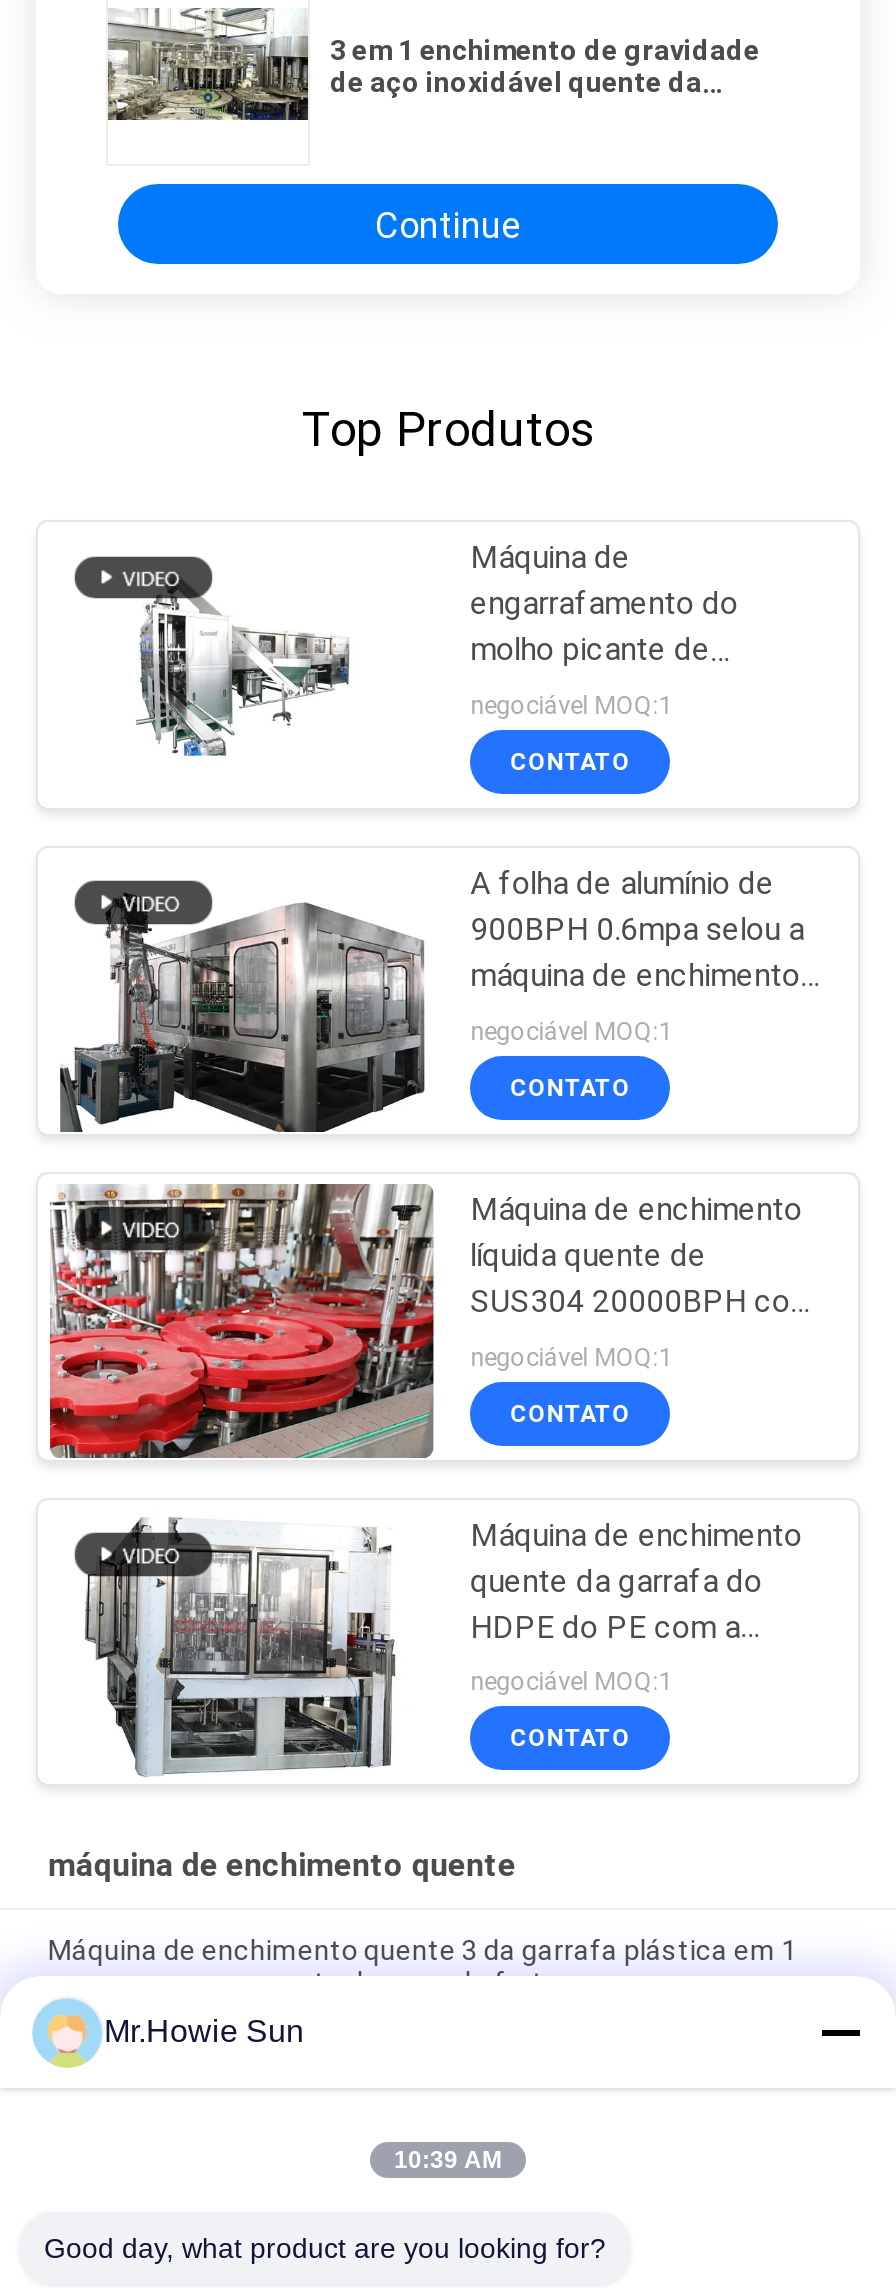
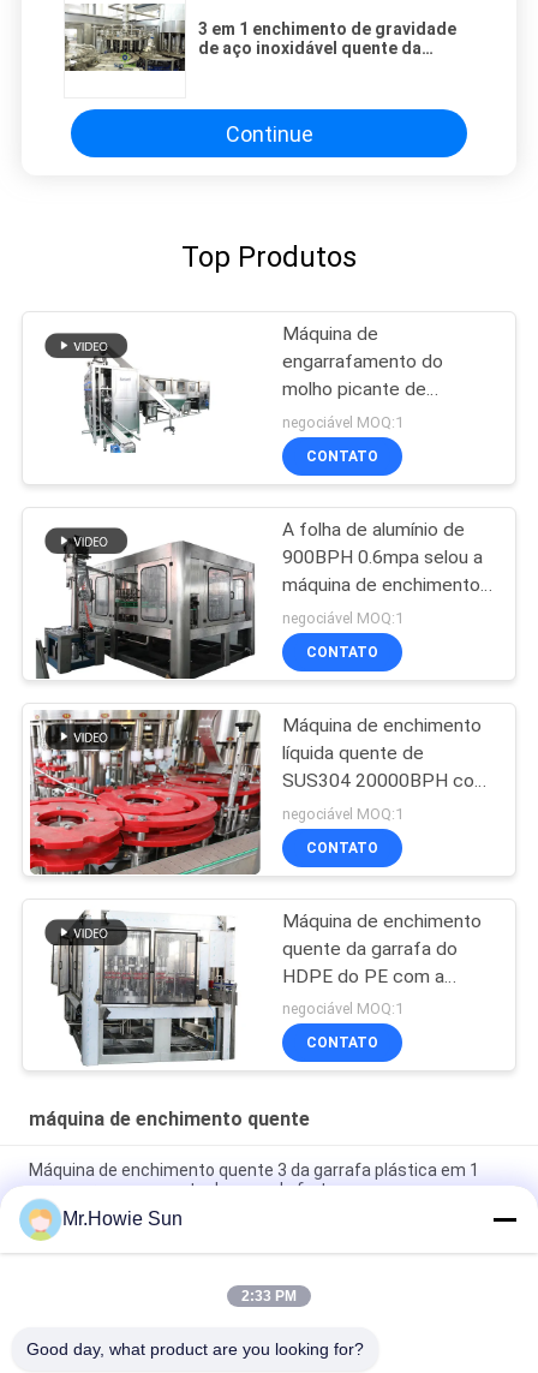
[394,2146,502,2174] 10:39 AM -> [241,1288,297,1305] 2:33 PM

